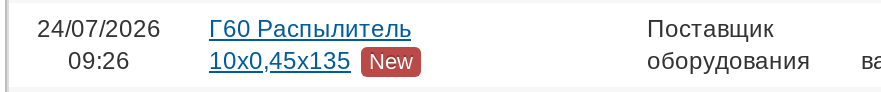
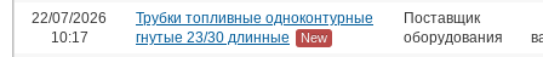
[37,15,161,75] 24/07/2026 | 09:26 -> [32,10,107,46] 22/07/2026 | 10:17
[209,15,411,75] Г60 Распылитель | 10х0,45х135 -> [136,10,373,46] Трубки топливные одноконтурные | гнутые 23/30 длинные

